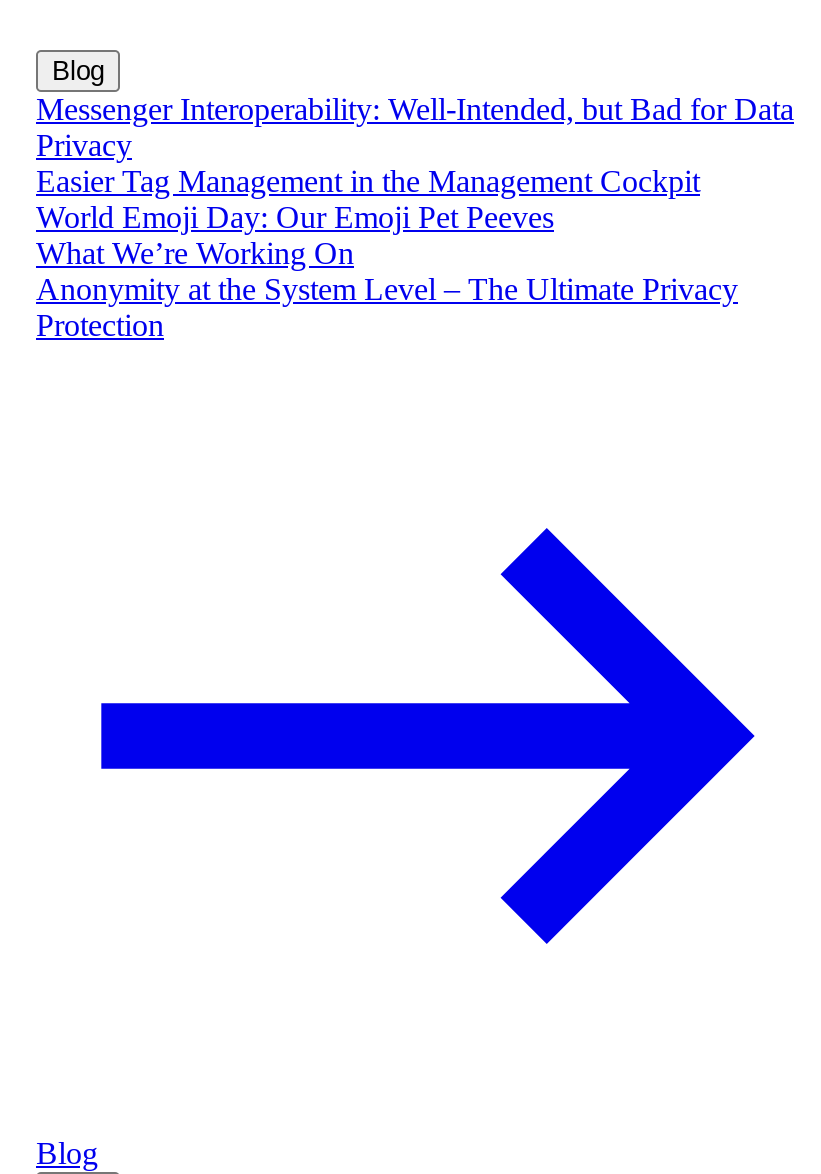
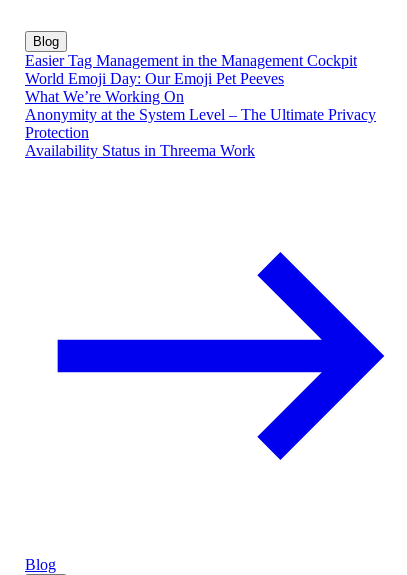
[36,91,794,161] Messenger Interoperability: Well-Intended, but Bad for Data | Privacy -> none
moved [36,163,738,341] -> [25,51,376,140]: Easier Tag Management in the Management Cockpit | World Emoji Day: Our Emoji Pet Peeves | What We’re Working On | Anonymity at the System Level – The Ultimate Privacy | Protection
none -> [25,141,255,158] Availability Status in Threema Work

